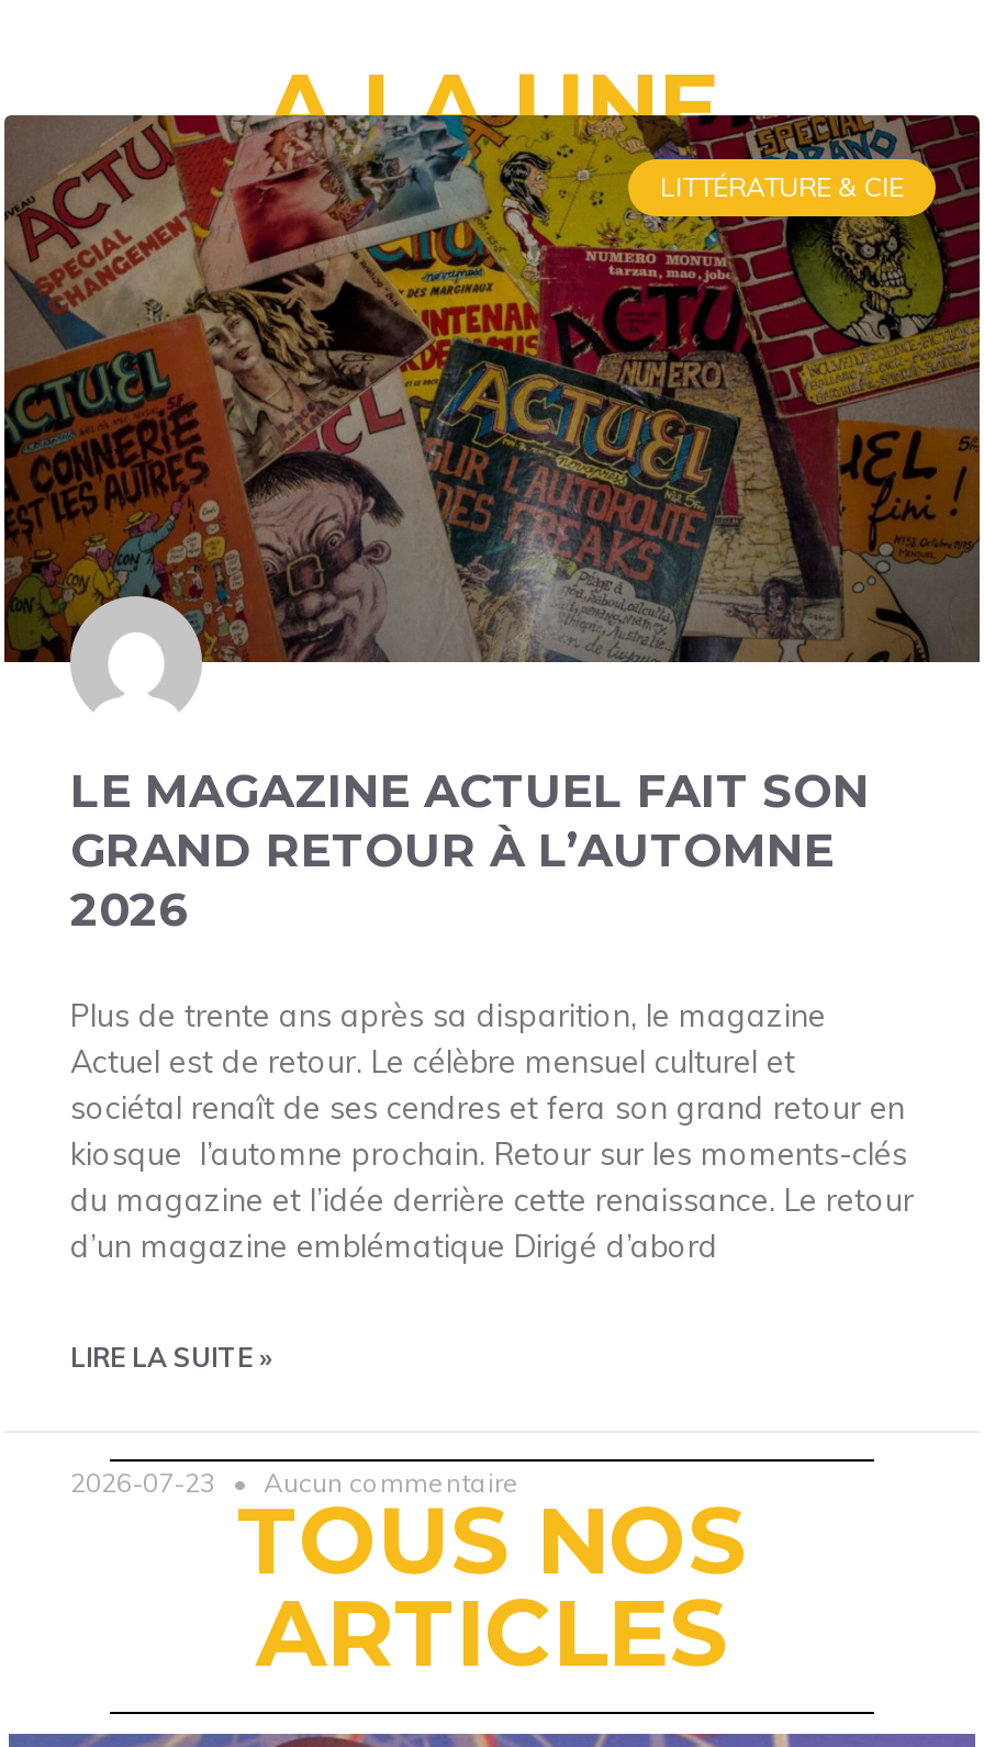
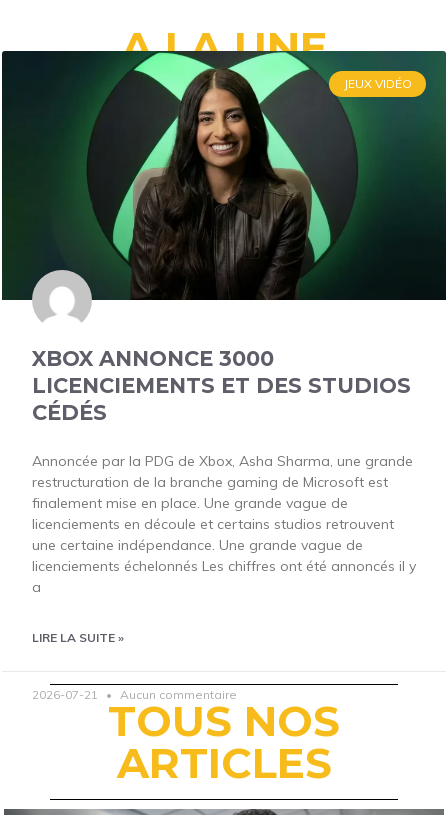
[7,113,977,664] [image] | LITTÉRATURE & CIE -> [3,50,445,301] [image] | JEUX VIDÉO
[70,762,870,936] LE MAGAZINE ACTUEL FAIT SON | GRAND RETOUR À L’AUTOMNE | 2026 -> [32,346,411,425] XBOX ANNONCE 3000 | LICENCIEMENTS ET DES STUDIOS | CÉDÉS
[70,995,914,1265] Plus de trente ans après sa disparition, le magazine | Actuel est de retour. Le célèbre mensuel culturel et | sociétal renaît de ses cendres et fera son grand retour en | kiosque l’automne prochain. Retour sur les moments-clés | du magazine et l’idée derrière cette renaissance. Le retour | d’un magazine emblématique Dirigé d’abord -> [32,452,416,596] Annoncée par la PDG de Xbox, Asha Sharma, une grande | restructuration de la branche gaming de Microsoft est | finalement mise en place. Une grande vague de | licenciements en découle et certains studios retrouvent | une certaine indépendance. Une grande vague de | licenciements échelonnés Les chiffres ont été annoncés il y | a
[70,1465,521,1498] 2026-07-23 Aucun commentaire -> [32,687,237,702] 2026-07-21 Aucun commentaire

